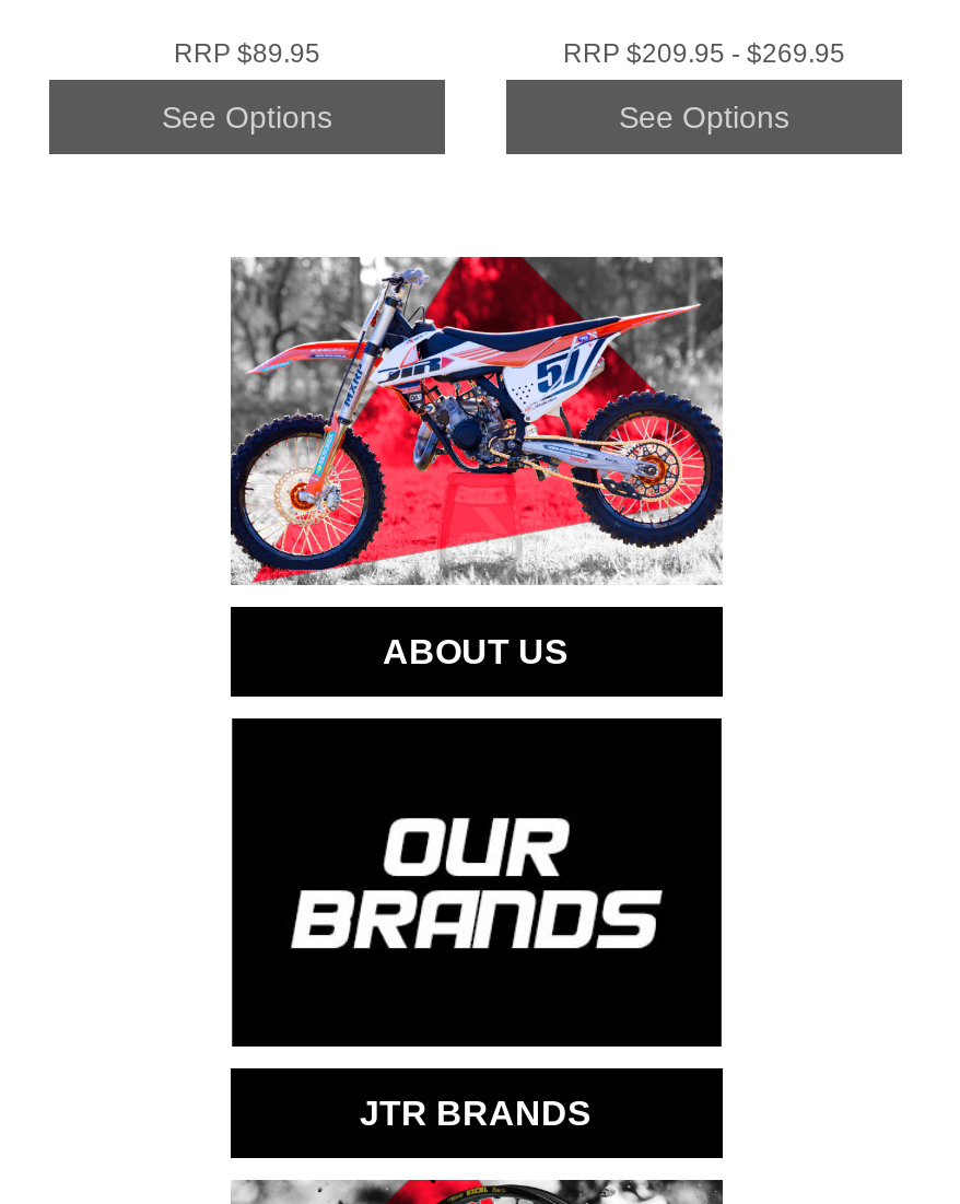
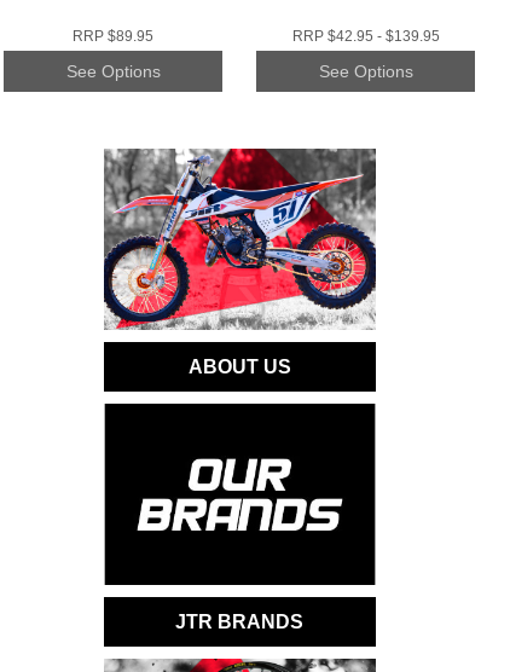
[563,38,845,69] RRP $209.95 - $269.95 -> [292,28,439,45] RRP $42.95 - $139.95

